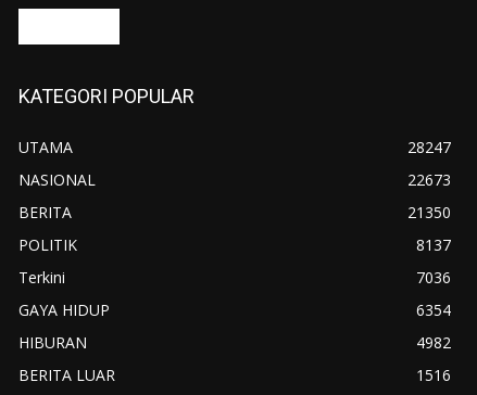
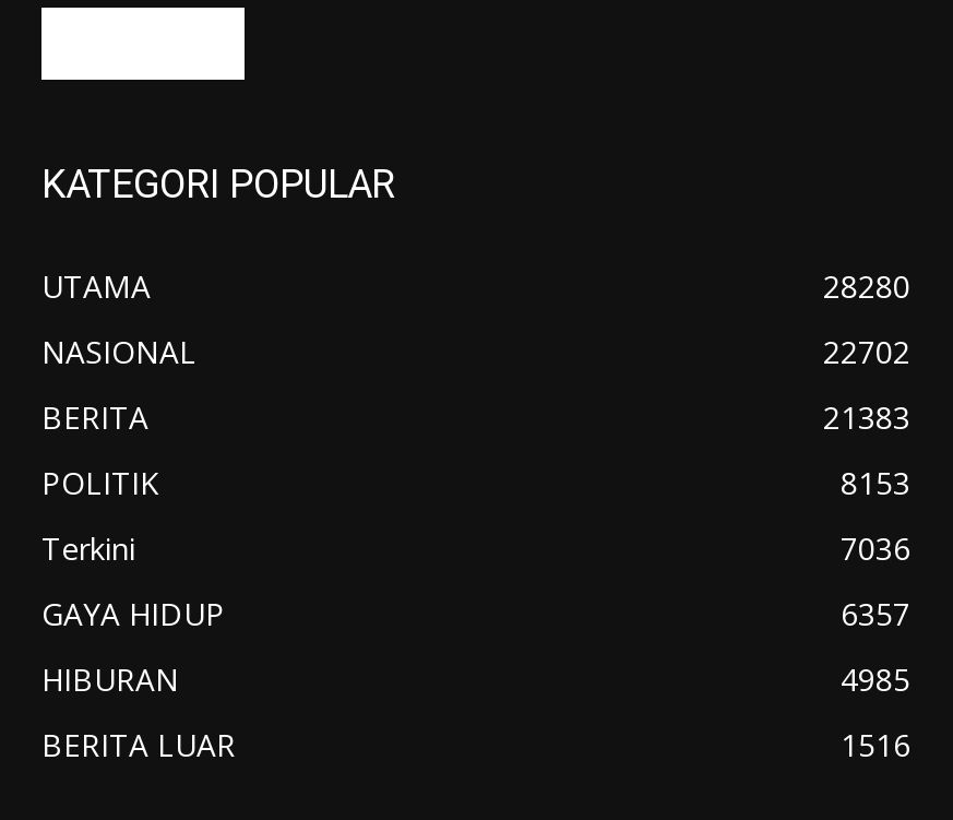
[407,137,451,158] 28247 -> [823,266,910,307] 28280
[407,170,451,190] 22673 -> [823,331,910,373] 22702
[407,202,451,223] 21350 -> [823,397,910,438] 21383
[416,235,451,255] 8137 -> [841,463,910,504] 8153
[416,300,451,320] 6354 -> [841,594,910,635] 6357
[416,332,451,353] 4982 -> [841,659,910,701] 4985

